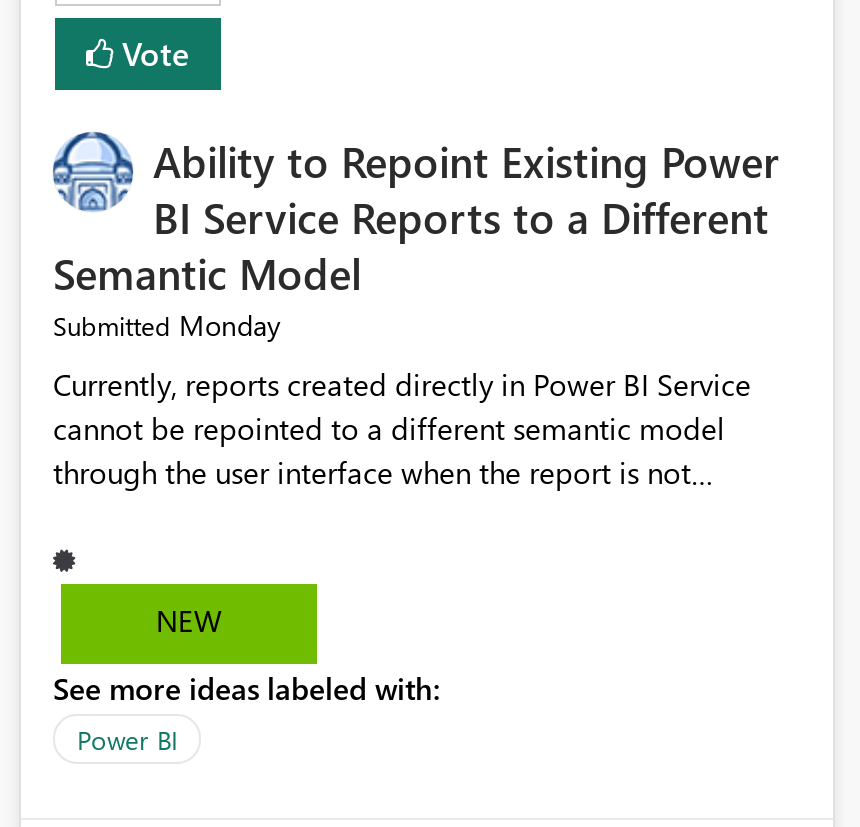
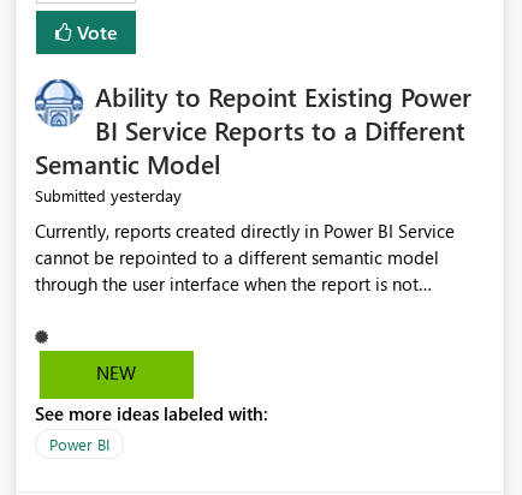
[53,307,281,345] Submitted Monday -> [35,184,182,207] Submitted yesterday

